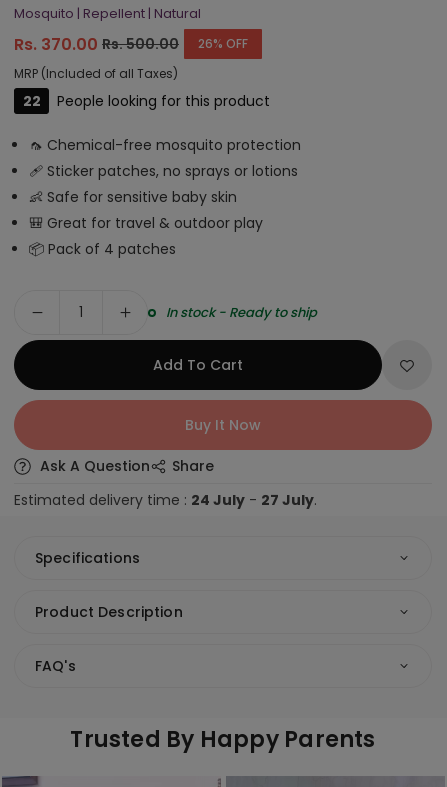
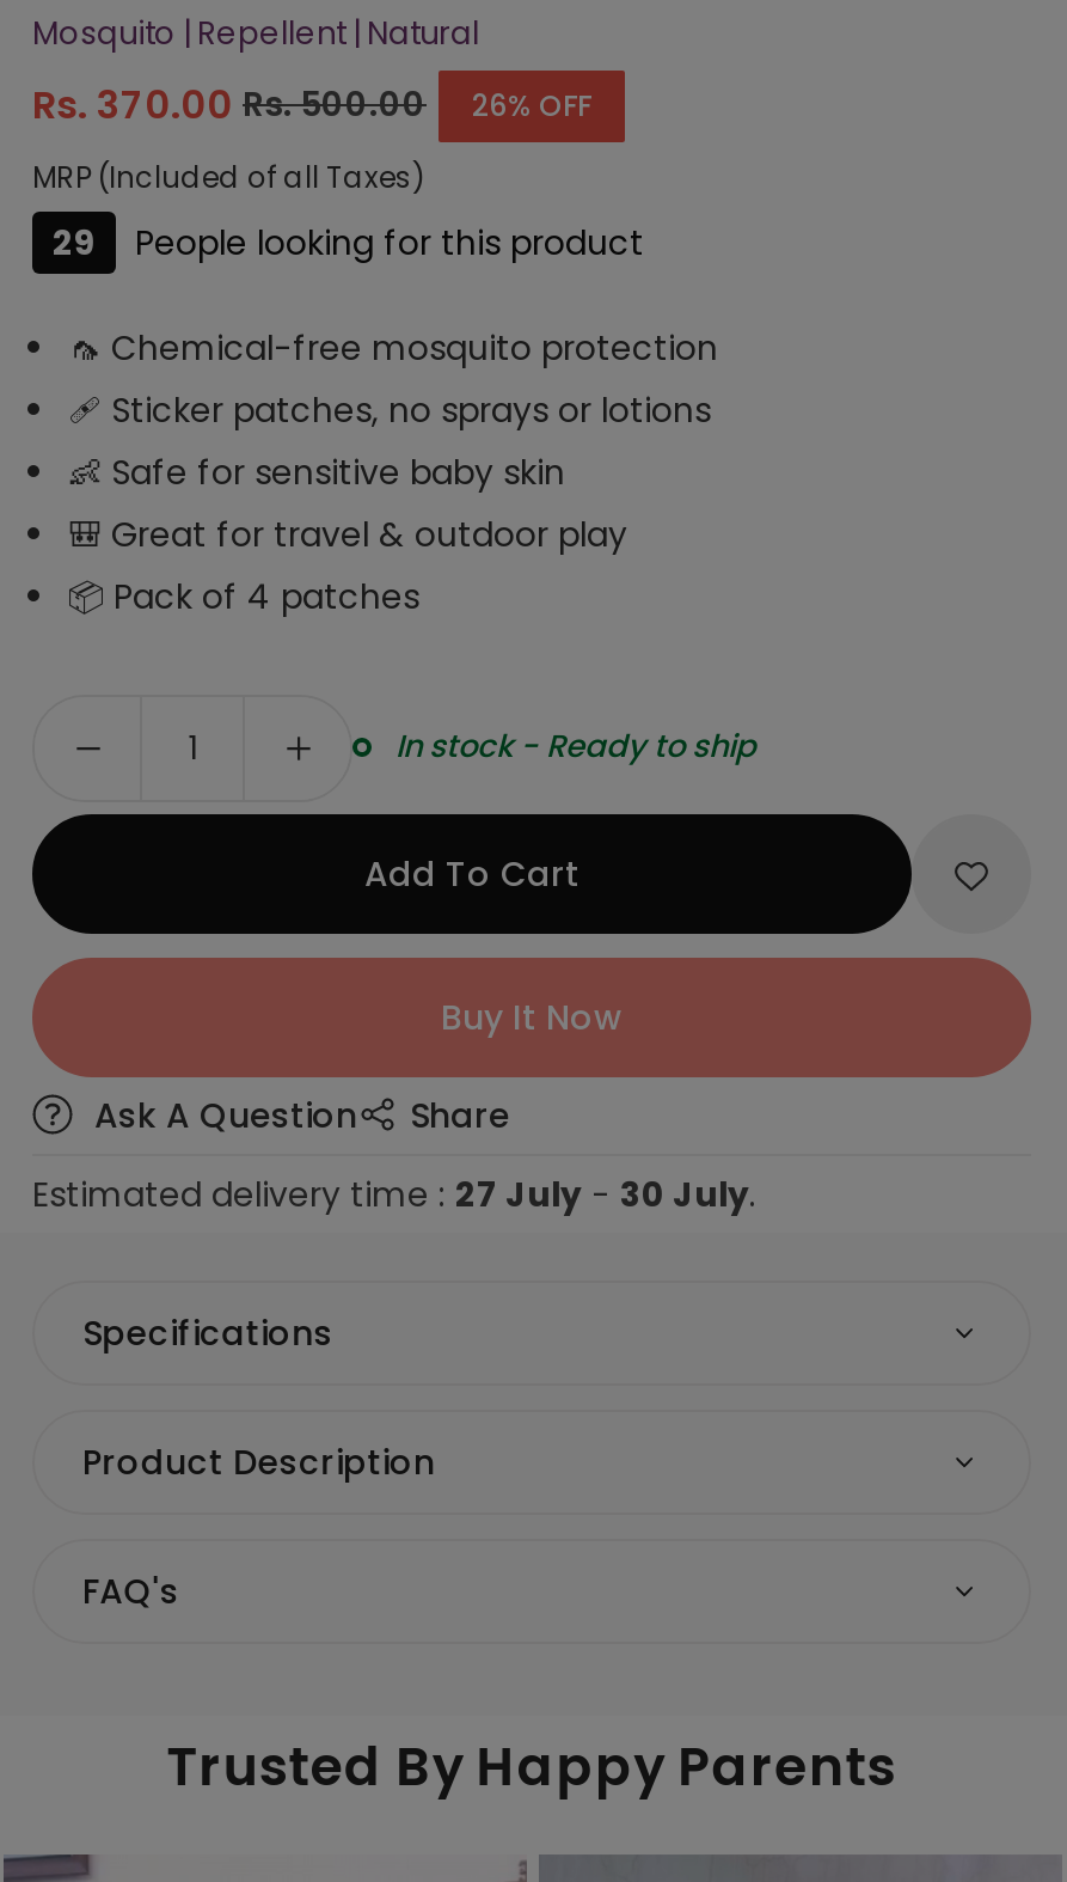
[22,91,270,111] 22 People looking for this product -> [53,219,644,266] 29 People looking for this product
[14,489,317,509] Estimated delivery time : 24 July - 27 July. -> [32,1171,756,1218] Estimated delivery time : 27 July - 30 July.

